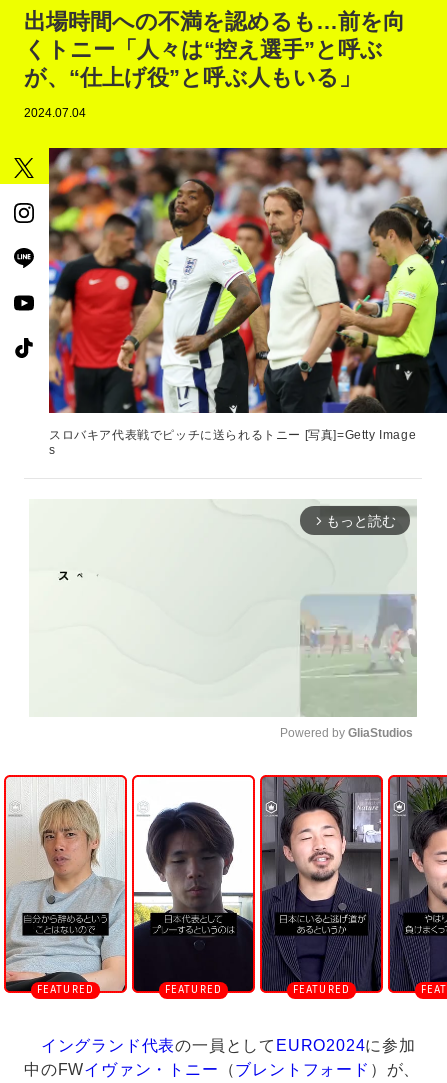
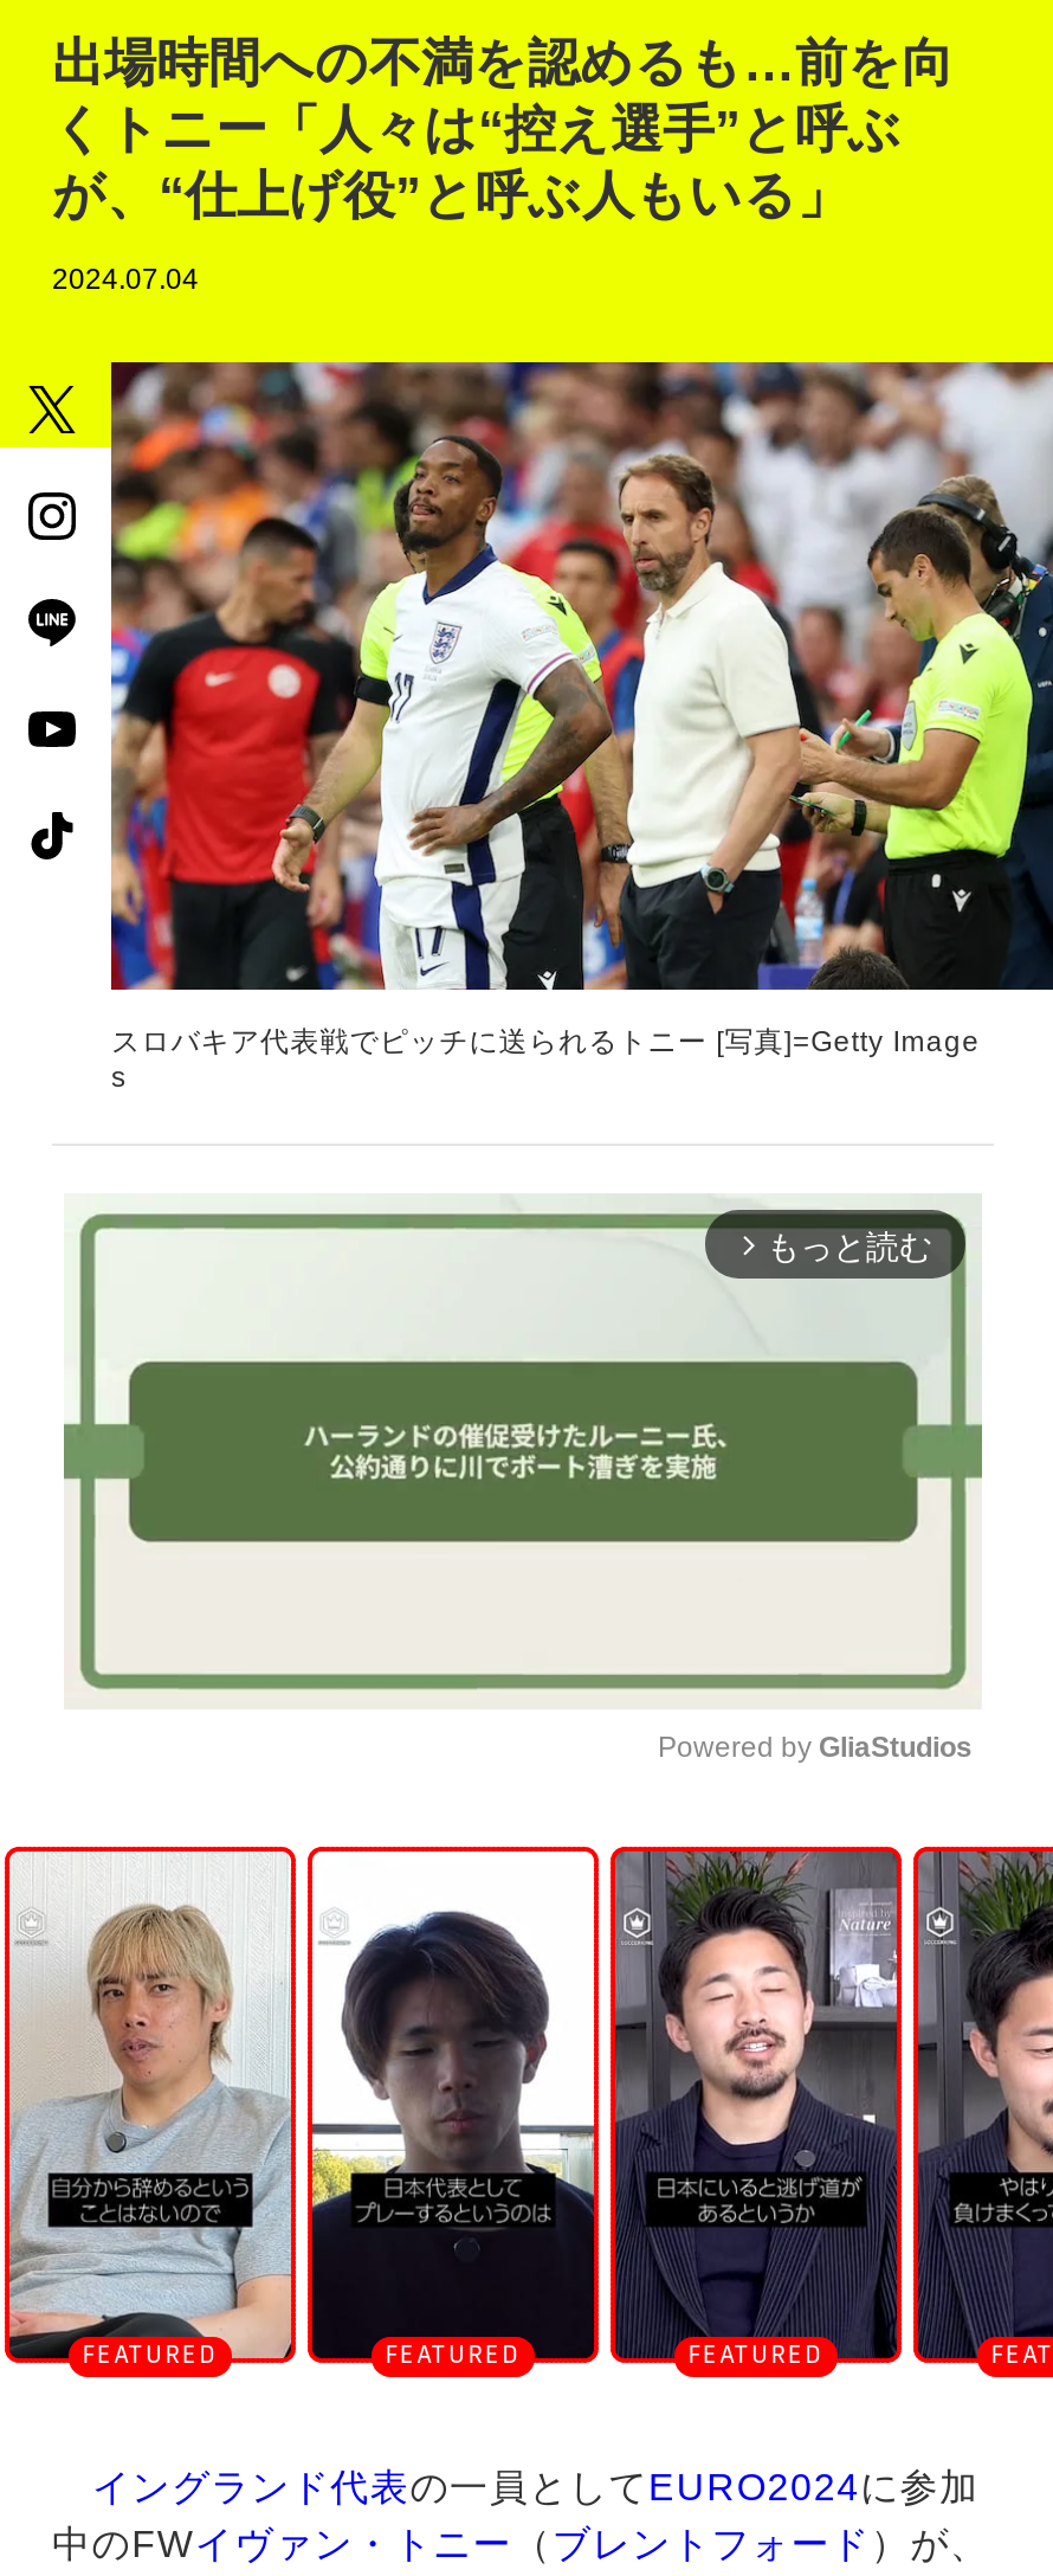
[29,508,417,717] [image] -> [62,1212,982,1707] [image]

